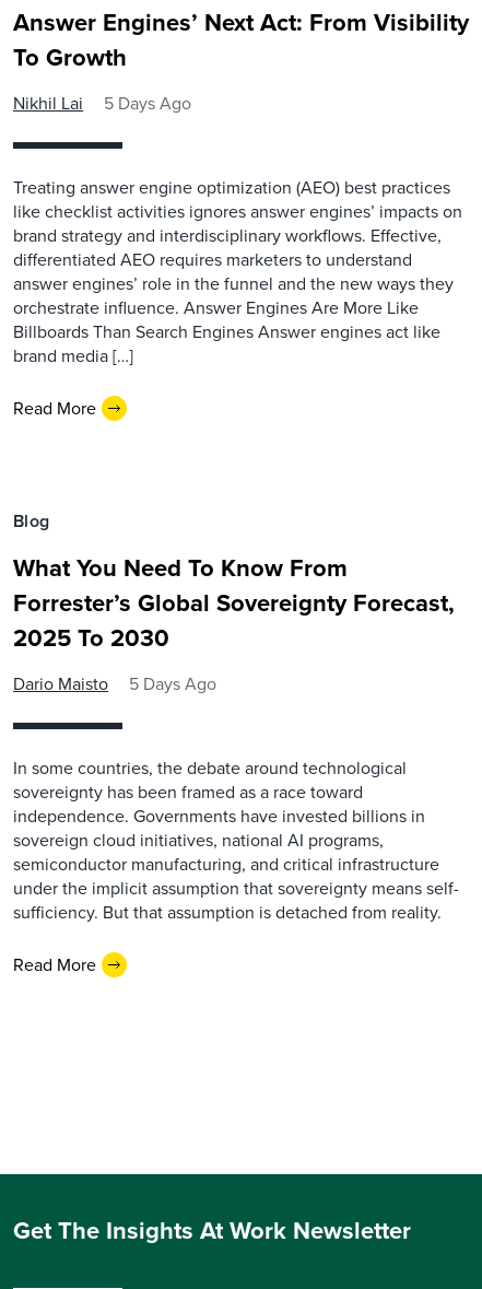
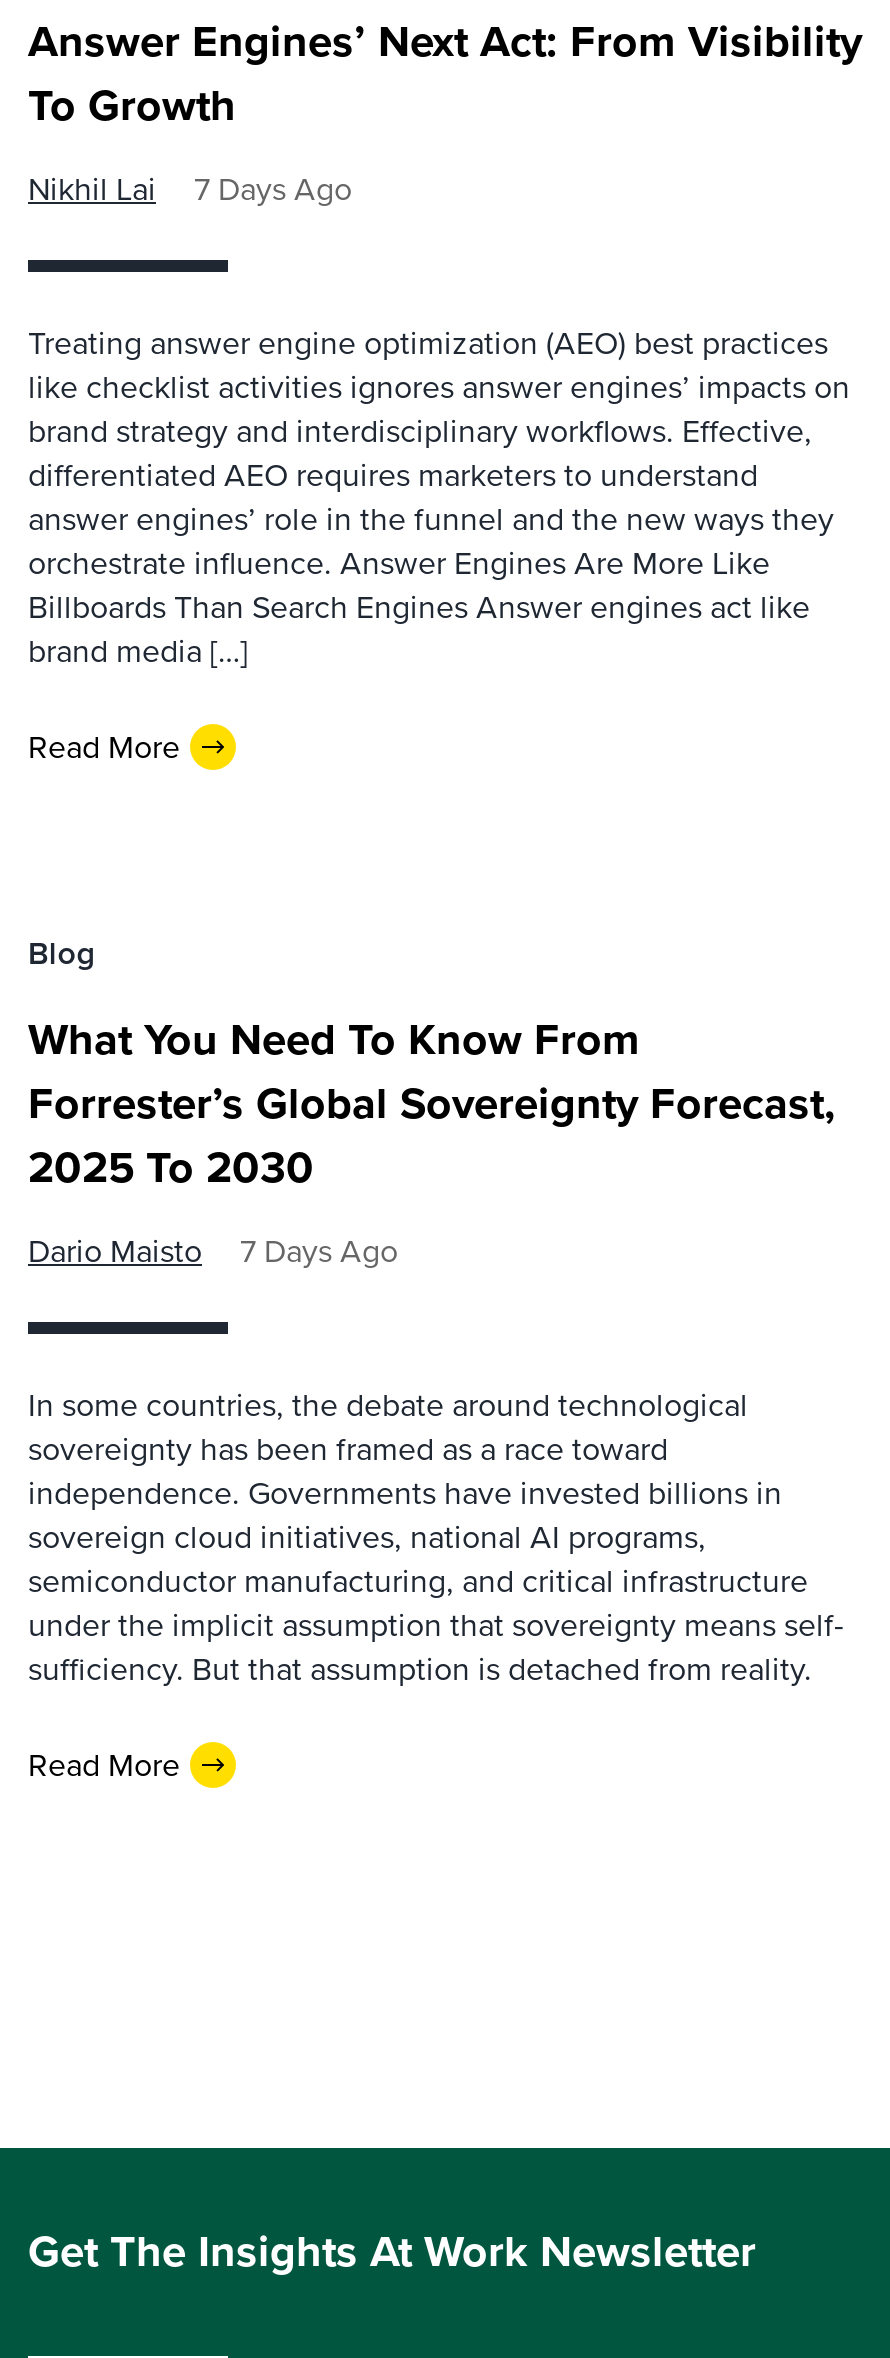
[13,91,191,116] Nikhil Lai 5 Days Ago -> [28,166,352,212] Nikhil Lai 7 Days Ago
[13,671,216,696] Dario Maisto 5 Days Ago -> [28,1228,398,1274] Dario Maisto 7 Days Ago

